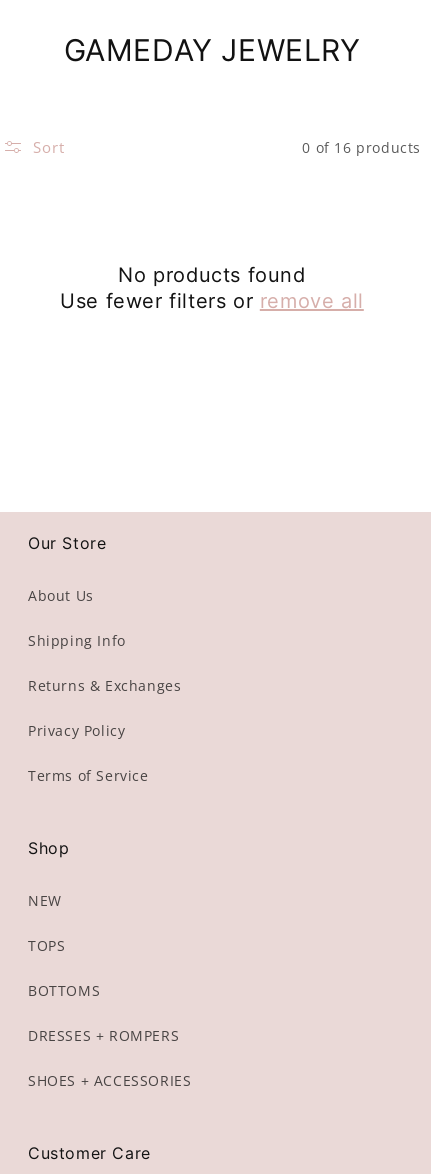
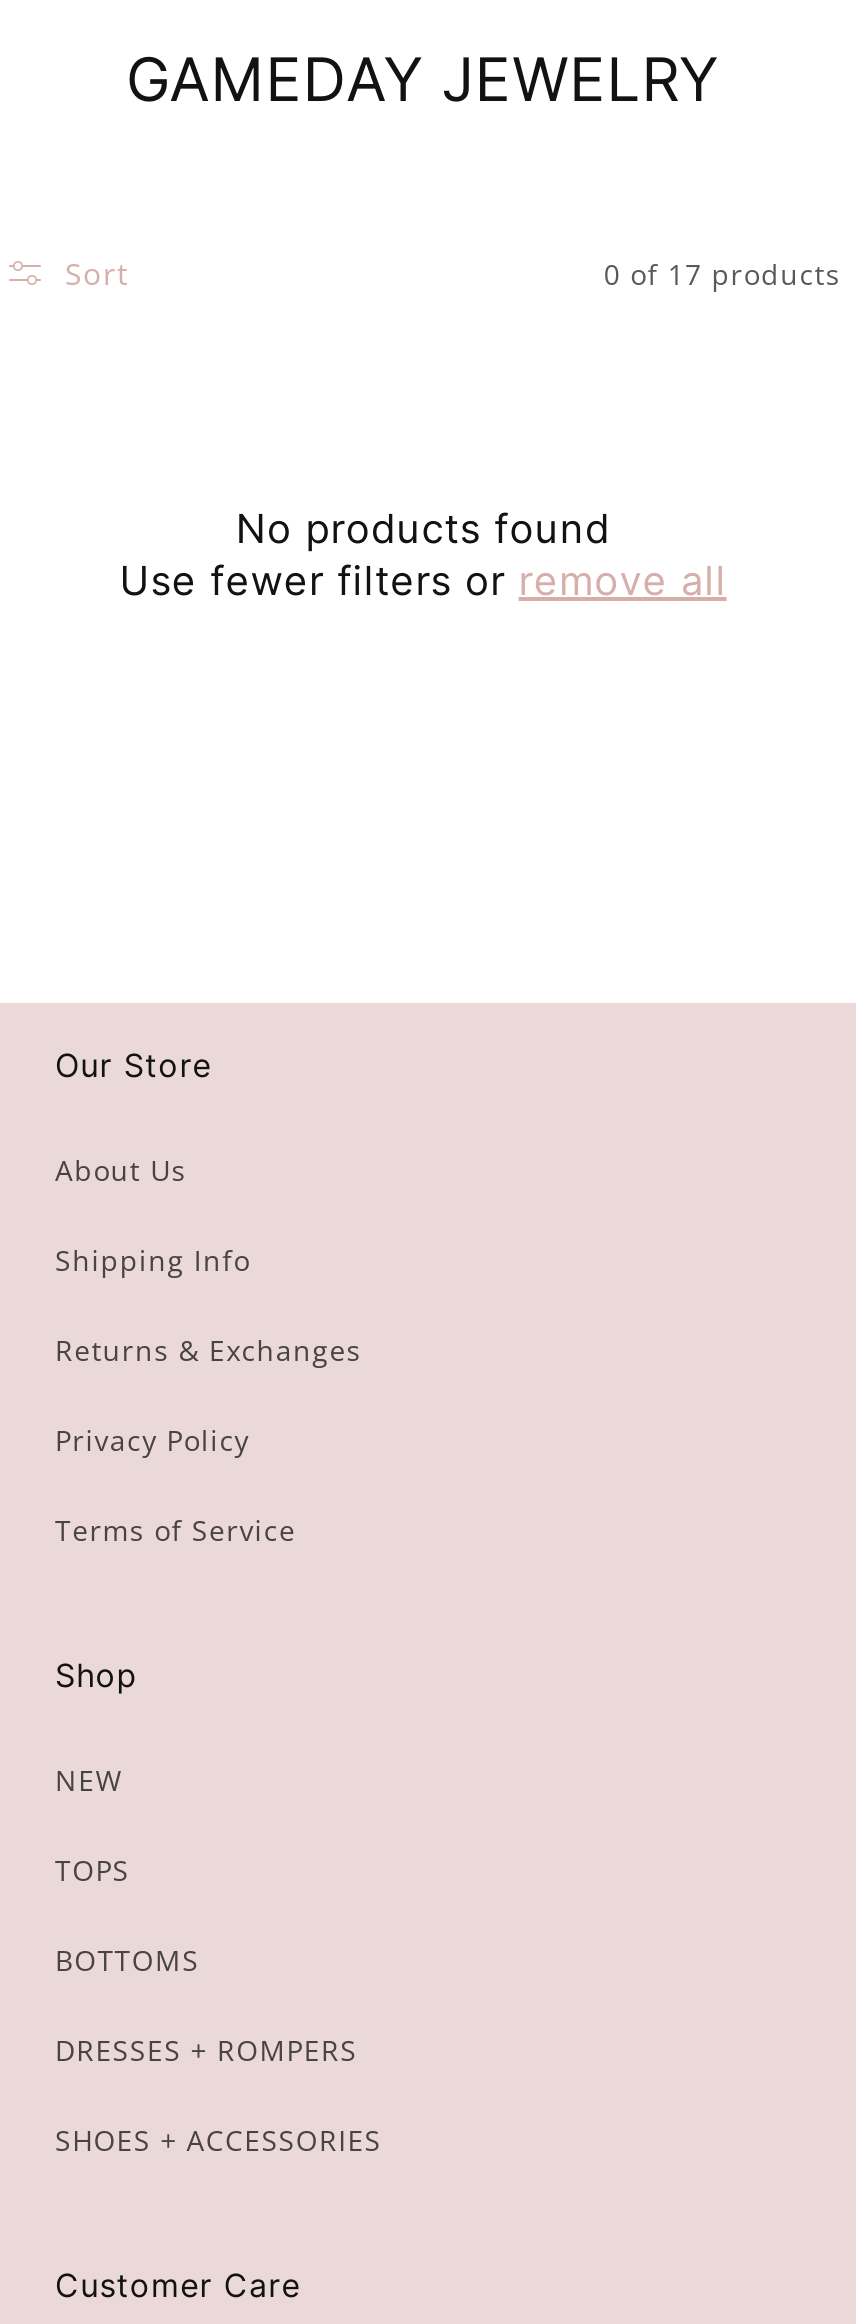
[302,137,421,156] 0 of 16 products -> [604,254,841,292] 0 of 17 products

